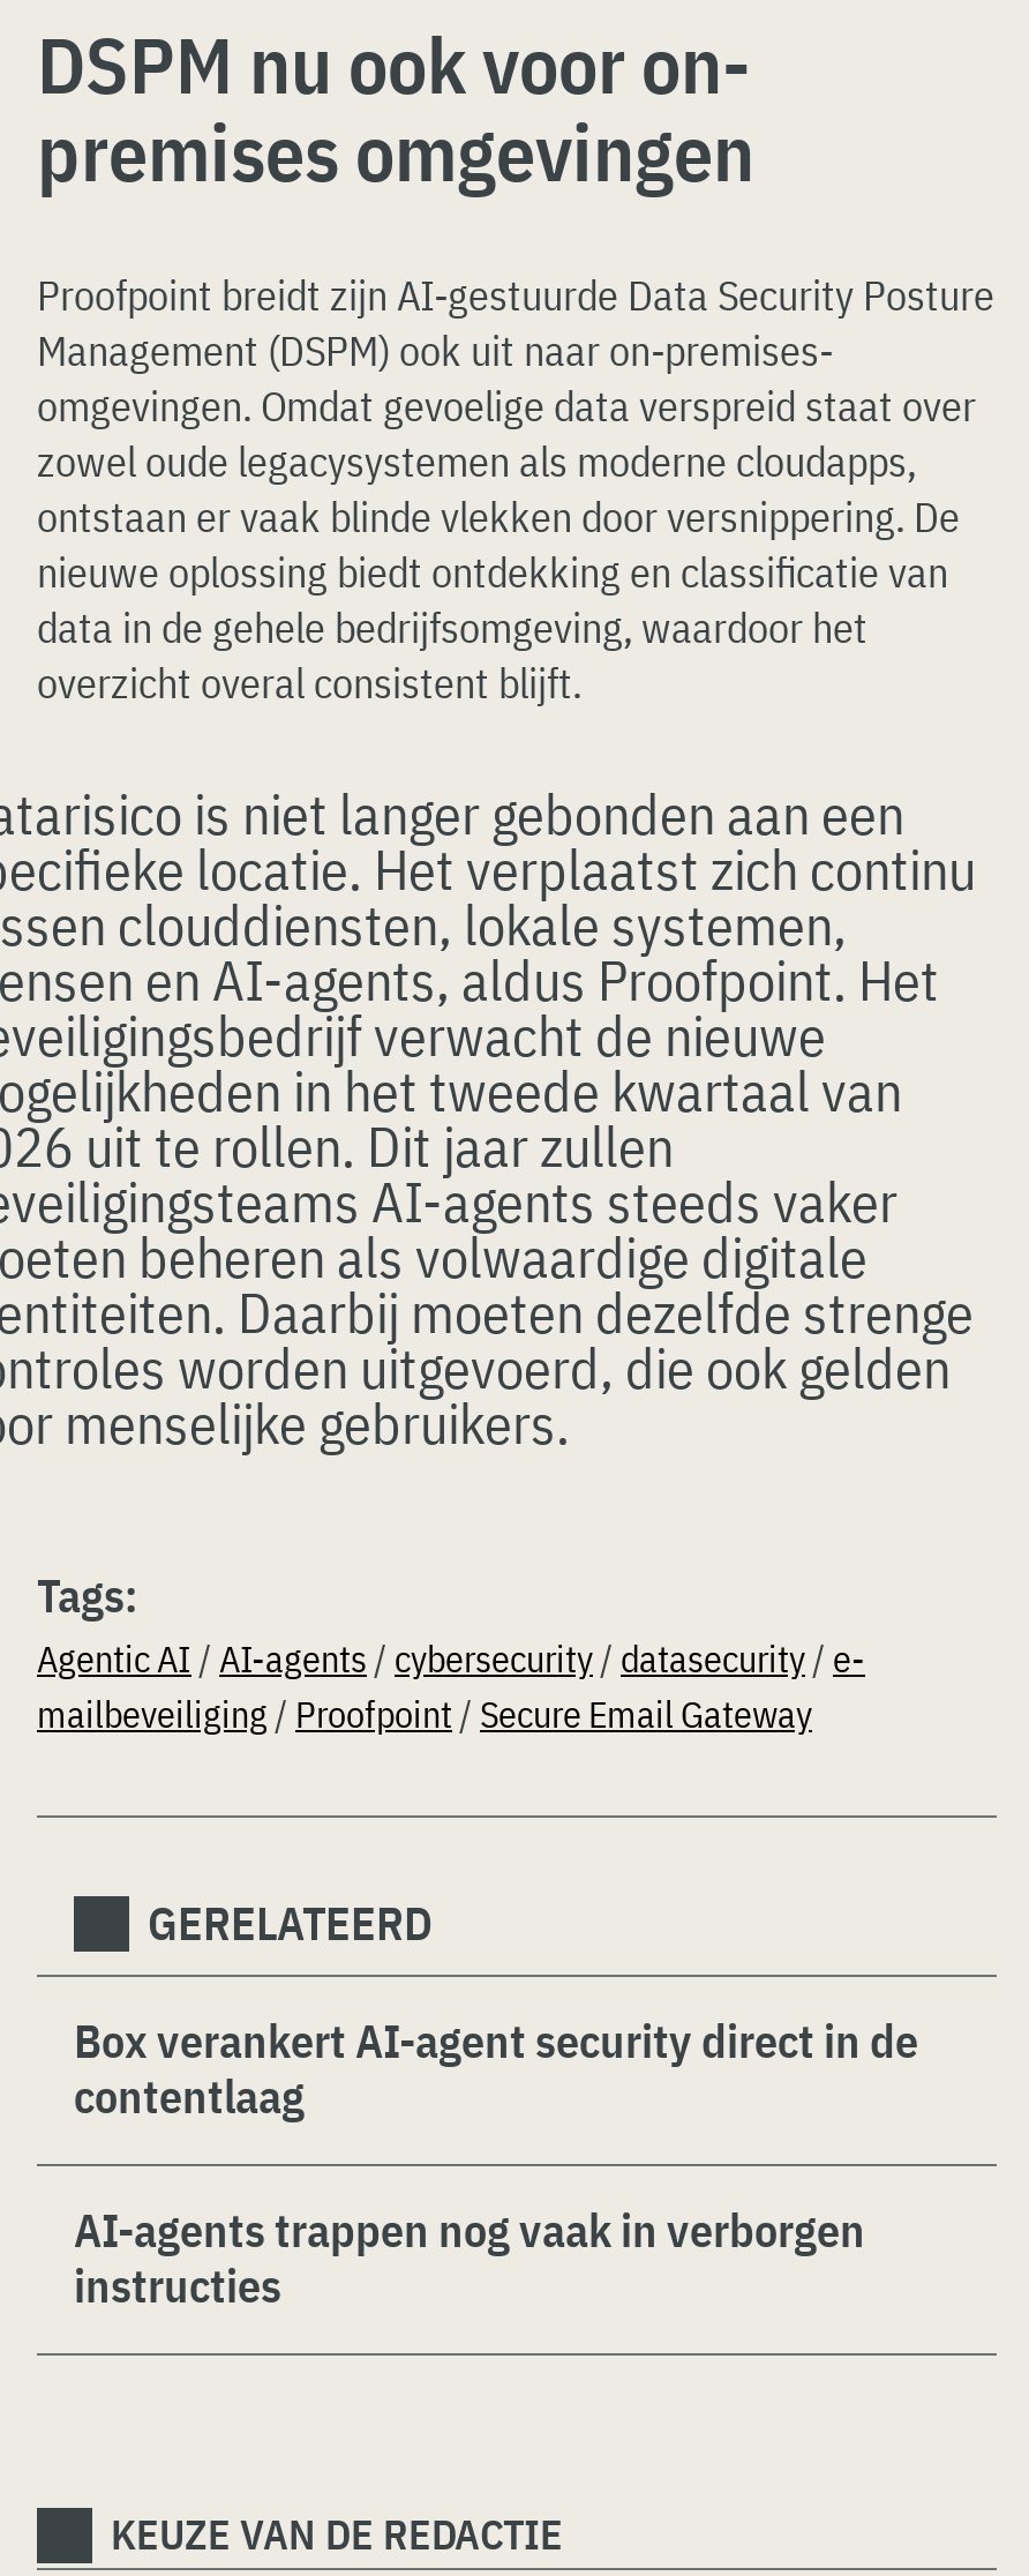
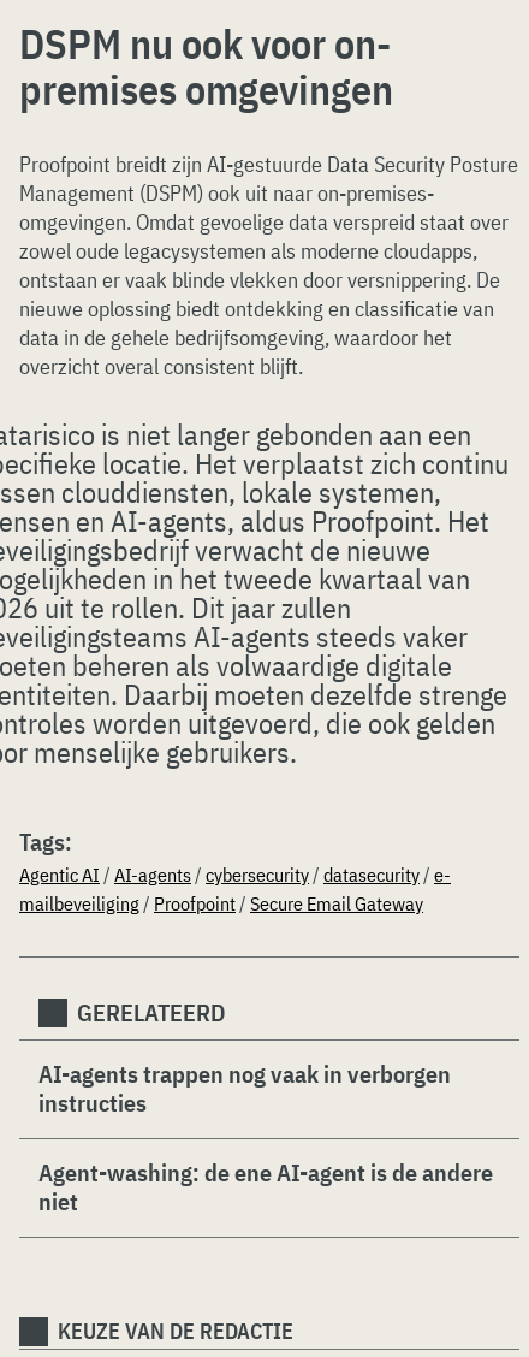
[74,2009,918,2127] Box verankert AI-agent security direct in de | contentlaag -> none
moved [74,2199,865,2316] -> [38,1057,451,1119]: AI-agents trappen nog vaak in verborgen | instructies
none -> [38,1156,493,1217] Agent-washing: de ene AI-agent is de andere | niet

